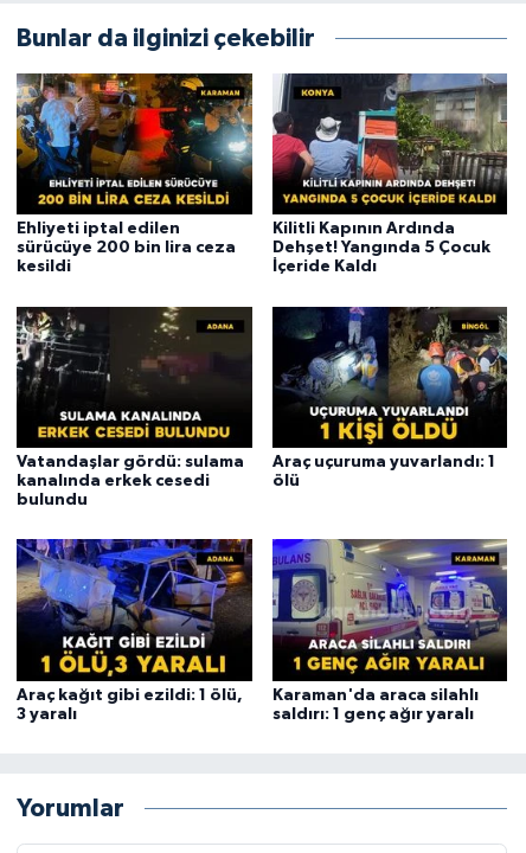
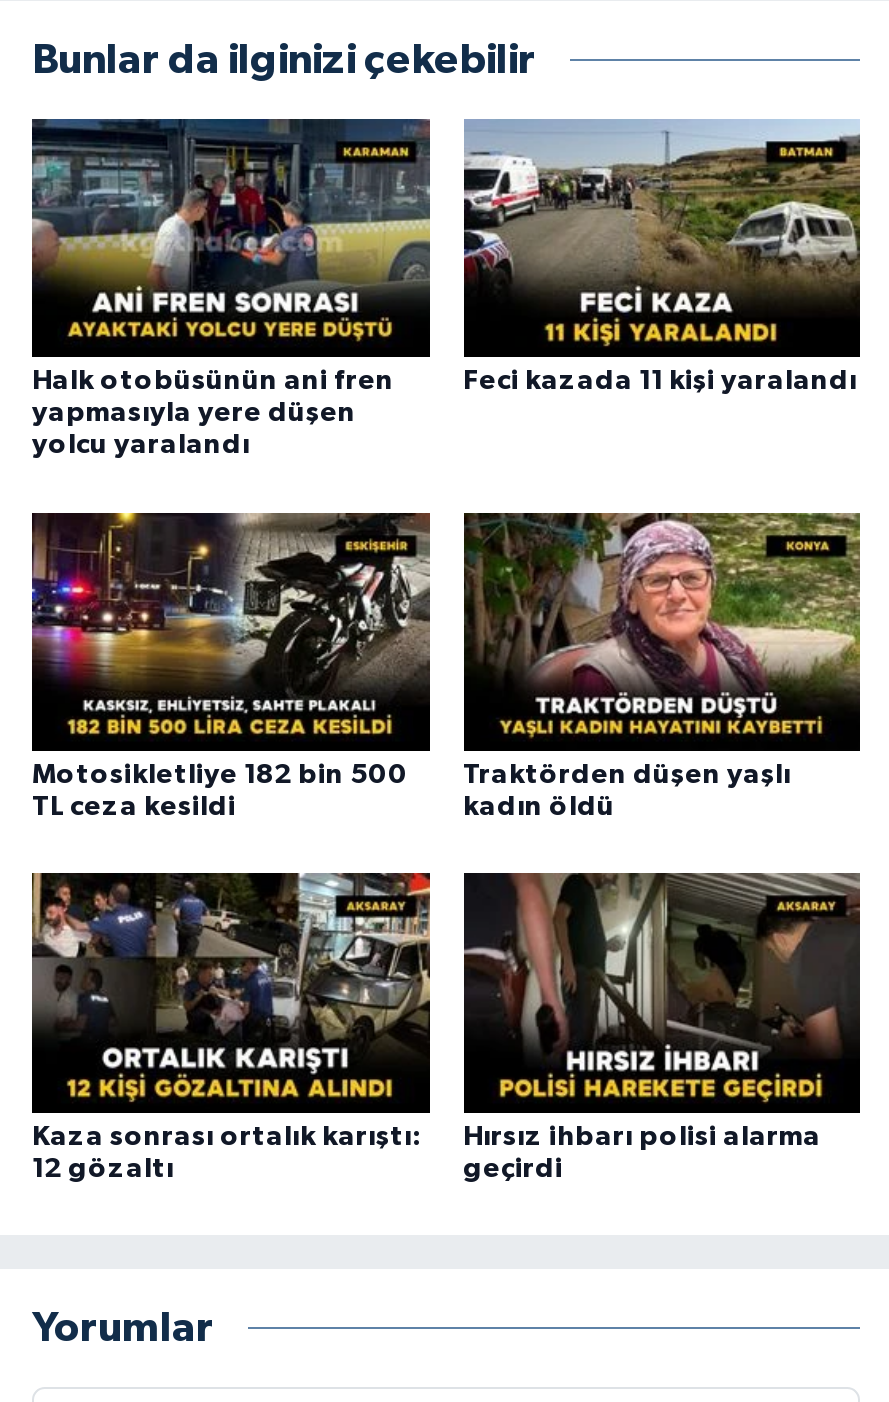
[15,72,252,275] [image] | Ehliyeti iptal edilen | sürücüye 200 bin lira ceza | kesildi -> [32,117,430,459] [image] | Halk otobüsünün ani fren | yapmasıyla yere düşen | yolcu yaralandı
[271,73,507,275] [image] | Kilitli Kapının Ardında | Dehşet! Yangında 5 Çocuk | İçeride Kaldı -> [462,119,858,395] [image] | Feci kazada 11 kişi yaralandı
[17,306,252,508] [image] | Vatandaşlar gördü: sulama | kanalında erkek cesedi | bulundu -> [32,511,432,821] [image] | Motosikletliye 182 bin 500 | TL ceza kesildi
[272,306,508,489] [image] | Araç uçuruma yuvarlandı: 1 | ölü -> [463,511,862,821] [image] | Traktörden düşen yaşlı | kadın öldü
[15,538,251,722] [image] | Araç kağıt gibi ezildi: 1 ölü, | 3 yaralı -> [30,871,432,1183] [image] | Kaza sonrası ortalık karıştı: | 12 gözaltı
[271,538,507,722] [image] | Karaman'da araca silahlı | saldırı: 1 genç ağır yaralı -> [462,871,860,1183] [image] | Hırsız ihbarı polisi alarma | geçirdi

